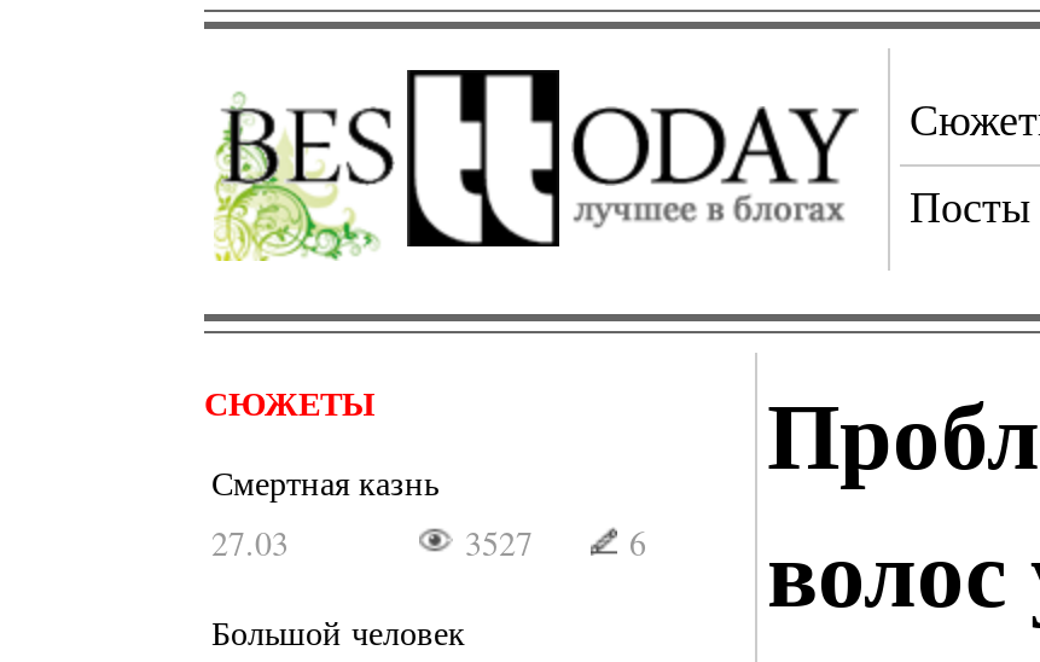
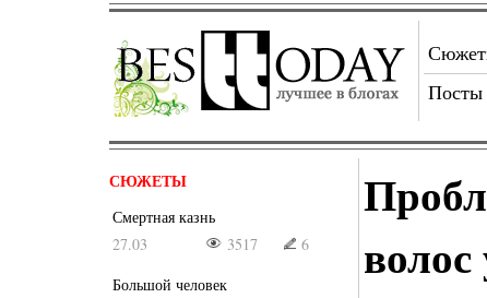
[453,519,646,565] 3527 6 -> [222,234,309,254] 3517 6

